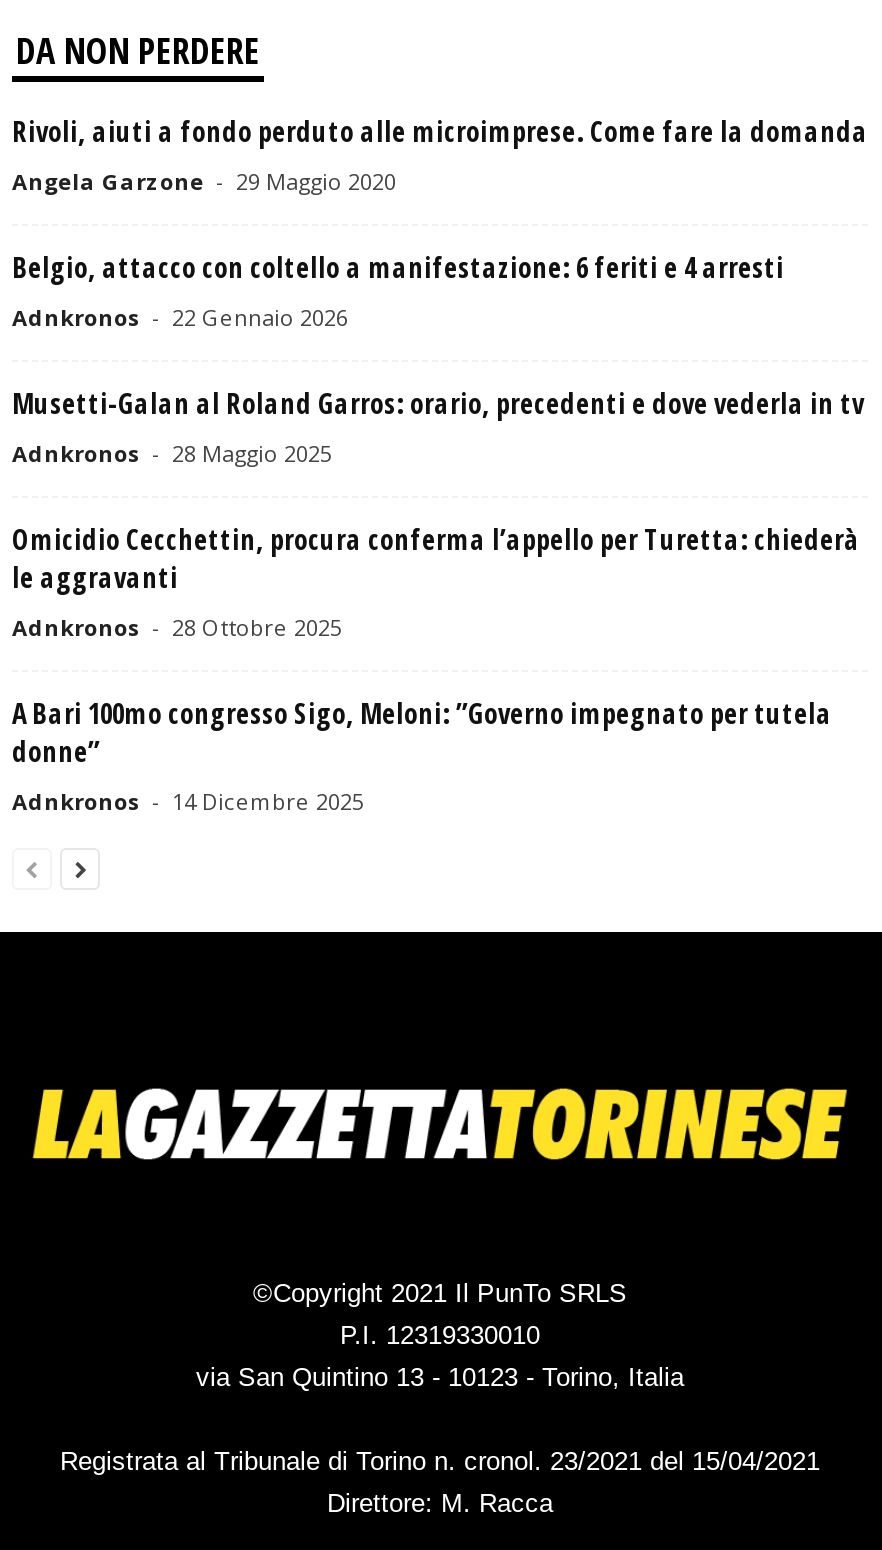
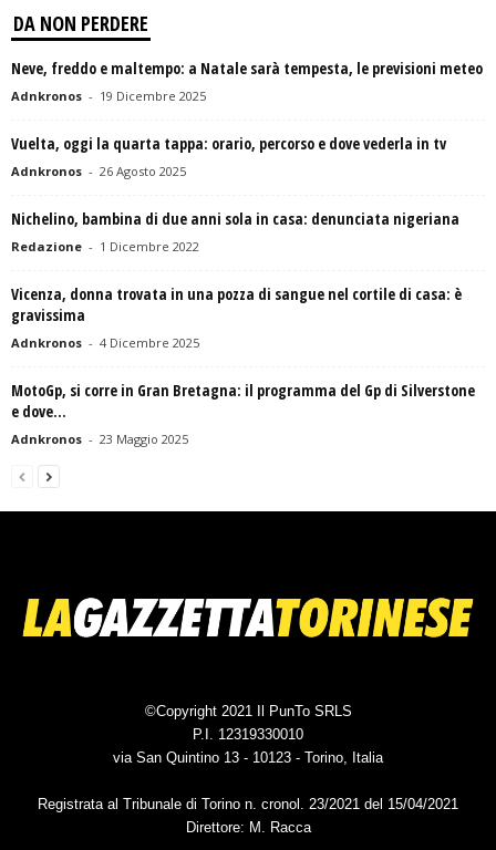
[12,111,868,195] Rivoli, aiuti a fondo perduto alle microimprese. Come fare la domanda | Angela Garzone - 29 Maggio 2020 -> [11,57,483,104] Neve, freddo e maltempo: a Natale sarà tempesta, le previsioni meteo | Adnkronos - 19 Dicembre 2025
[12,247,784,331] Belgio, attacco con coltello a manifestazione: 6 feriti e 4 arresti | Adnkronos - 22 Gennaio 2026 -> [11,132,446,179] Vuelta, oggi la quarta tappa: orario, percorso e dove vederla in tv | Adnkronos - 26 Agosto 2025
[12,383,864,467] Musetti-Galan al Roland Garros: orario, precedenti e dove vederla in tv | Adnkronos - 28 Maggio 2025 -> [11,208,459,254] Nichelino, bambina di due anni sola in casa: denunciata nigeriana | Redazione - 1 Dicembre 2022
[12,519,860,641] Omicidio Cecchettin, procura conferma l’appello per Turetta: chiederà | le aggravanti | Adnkronos - 28 Ottobre 2025 -> [11,283,462,351] Vicenza, donna trovata in una pozza di sangue nel cortile di casa: è | gravissima | Adnkronos - 4 Dicembre 2025
[12,693,832,815] A Bari 100mo congresso Sigo, Meloni: ”Governo impegnato per tutela | donne” | Adnkronos - 14 Dicembre 2025 -> [11,379,475,447] MotoGp, si corre in Gran Bretagna: il programma del Gp di Silverstone | e dove... | Adnkronos - 23 Maggio 2025

